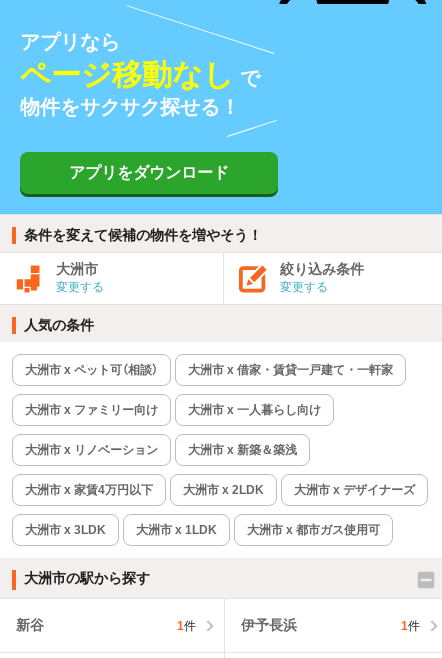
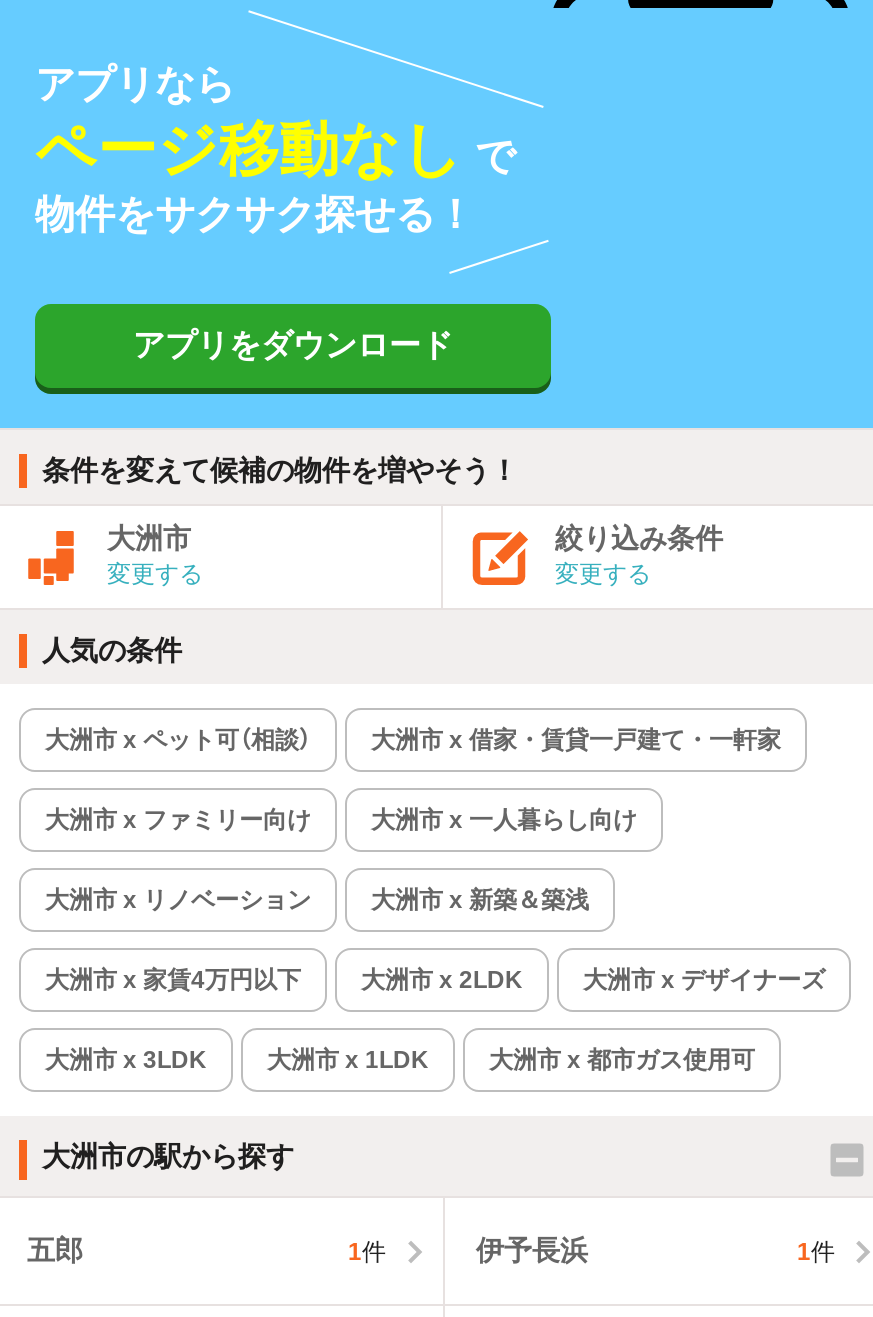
[16,617,44,633] 新谷 -> [27,1235,83,1267] 五郎

